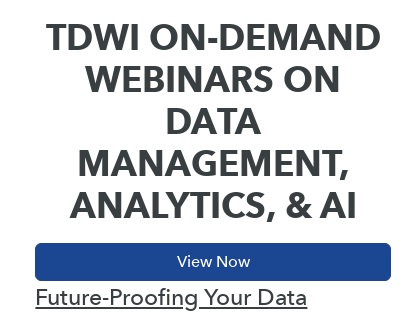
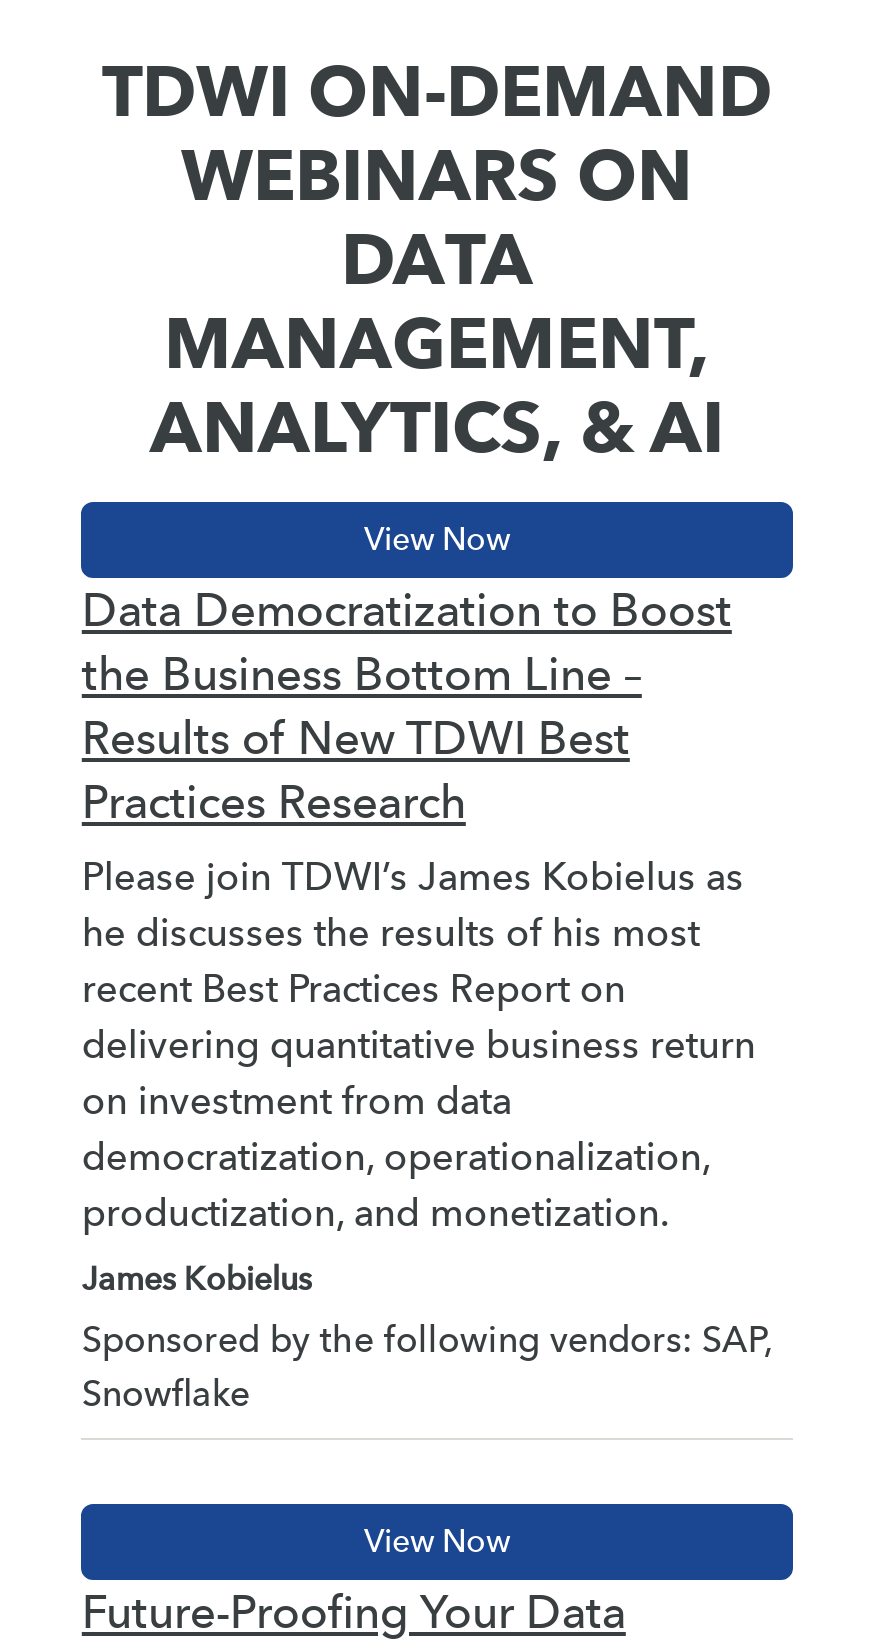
none -> [82,581,772,1416] Data Democratization to Boost | the Business Bottom Line – | Results of New TDWI Best | Practices Research | Please join TDWI’s James Kobielus as | he discusses the results of his most | recent Best Practices Report on | delivering quantitative business return | on investment from data | democratization, operationalization, | productization, and monetization. | James Kobielus | Sponsored by the following vendors: SAP, | Snowflake

